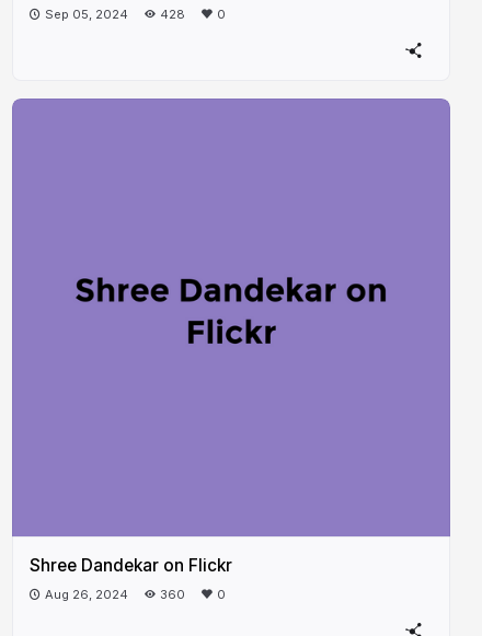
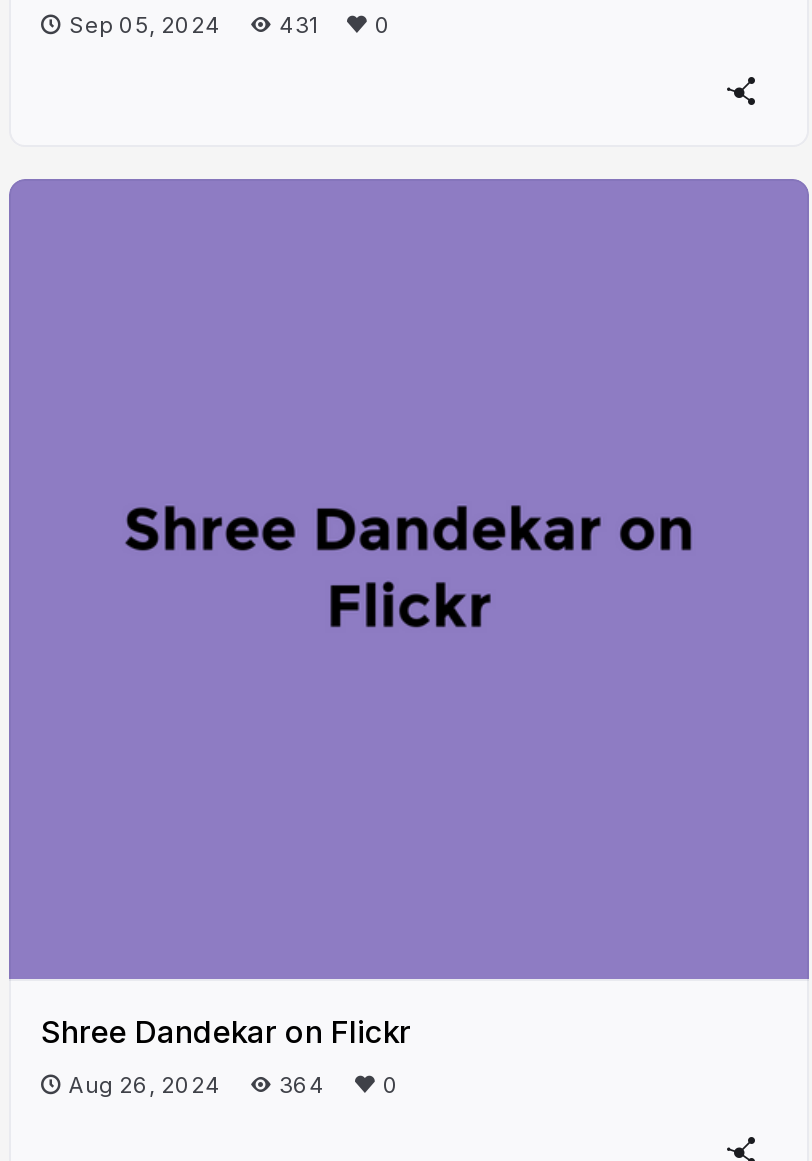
[160,7,185,22] 428 -> [279,11,317,39] 431
[160,587,185,602] 360 -> [279,1071,325,1099] 364

